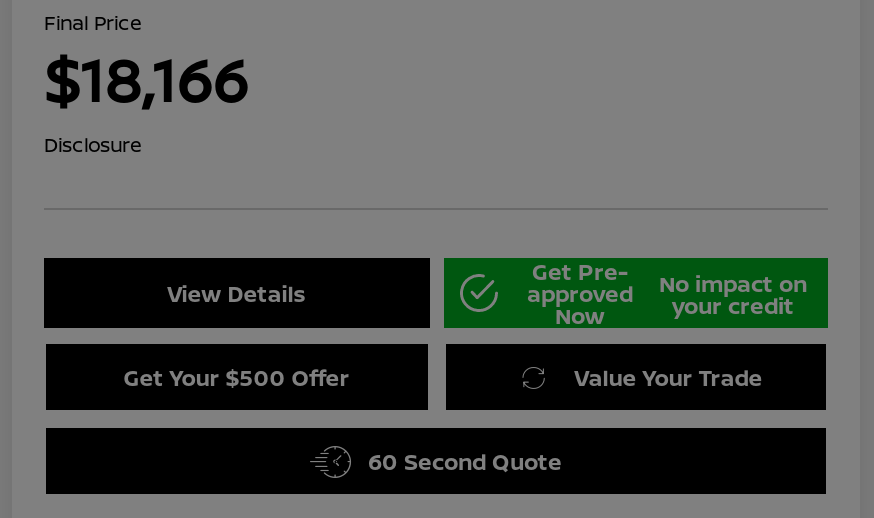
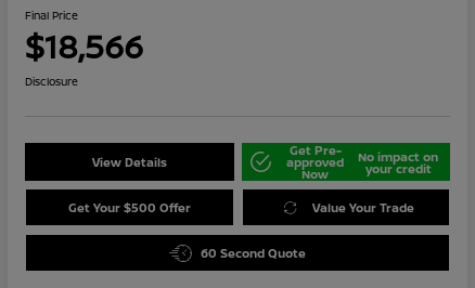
[44,38,248,120] $18,166 -> [25,24,143,68] $18,566

